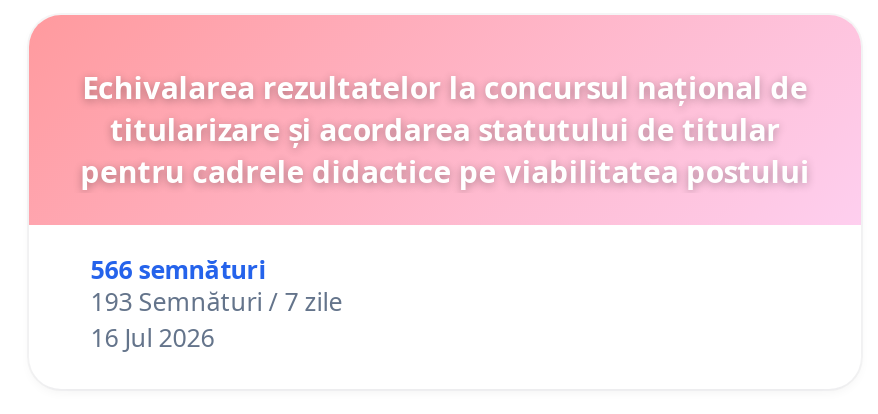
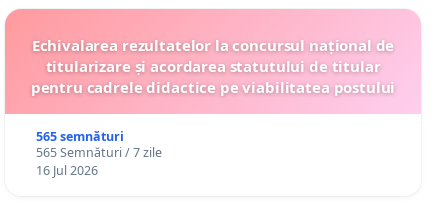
[91,253,267,287] 566 semnături -> [36,128,124,145] 565 semnături
[91,285,343,319] 193 Semnături / 7 zile -> [36,144,162,161] 565 Semnături / 7 zile

